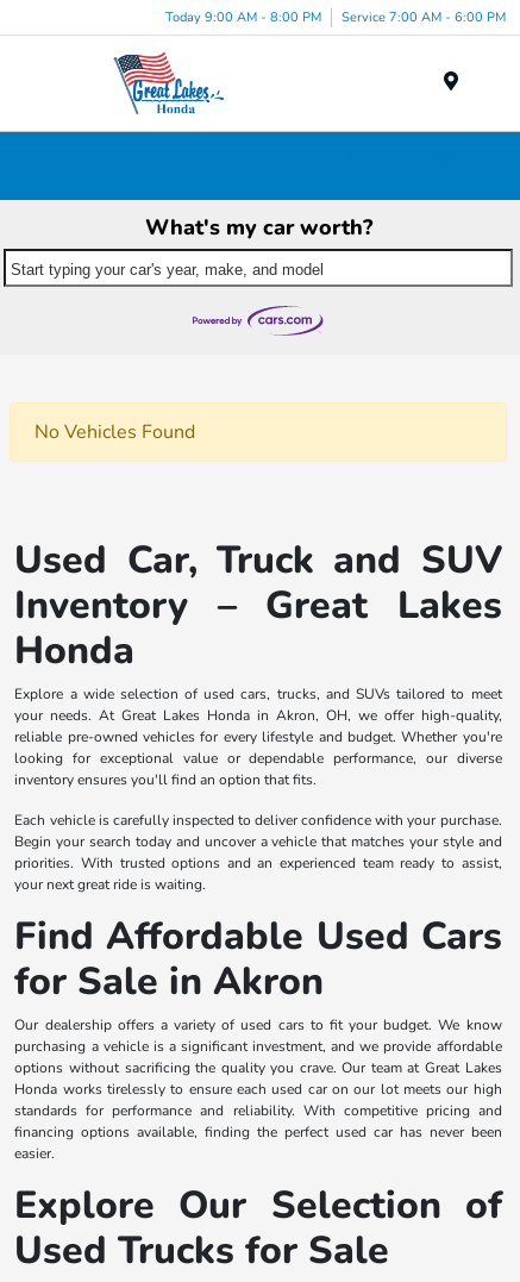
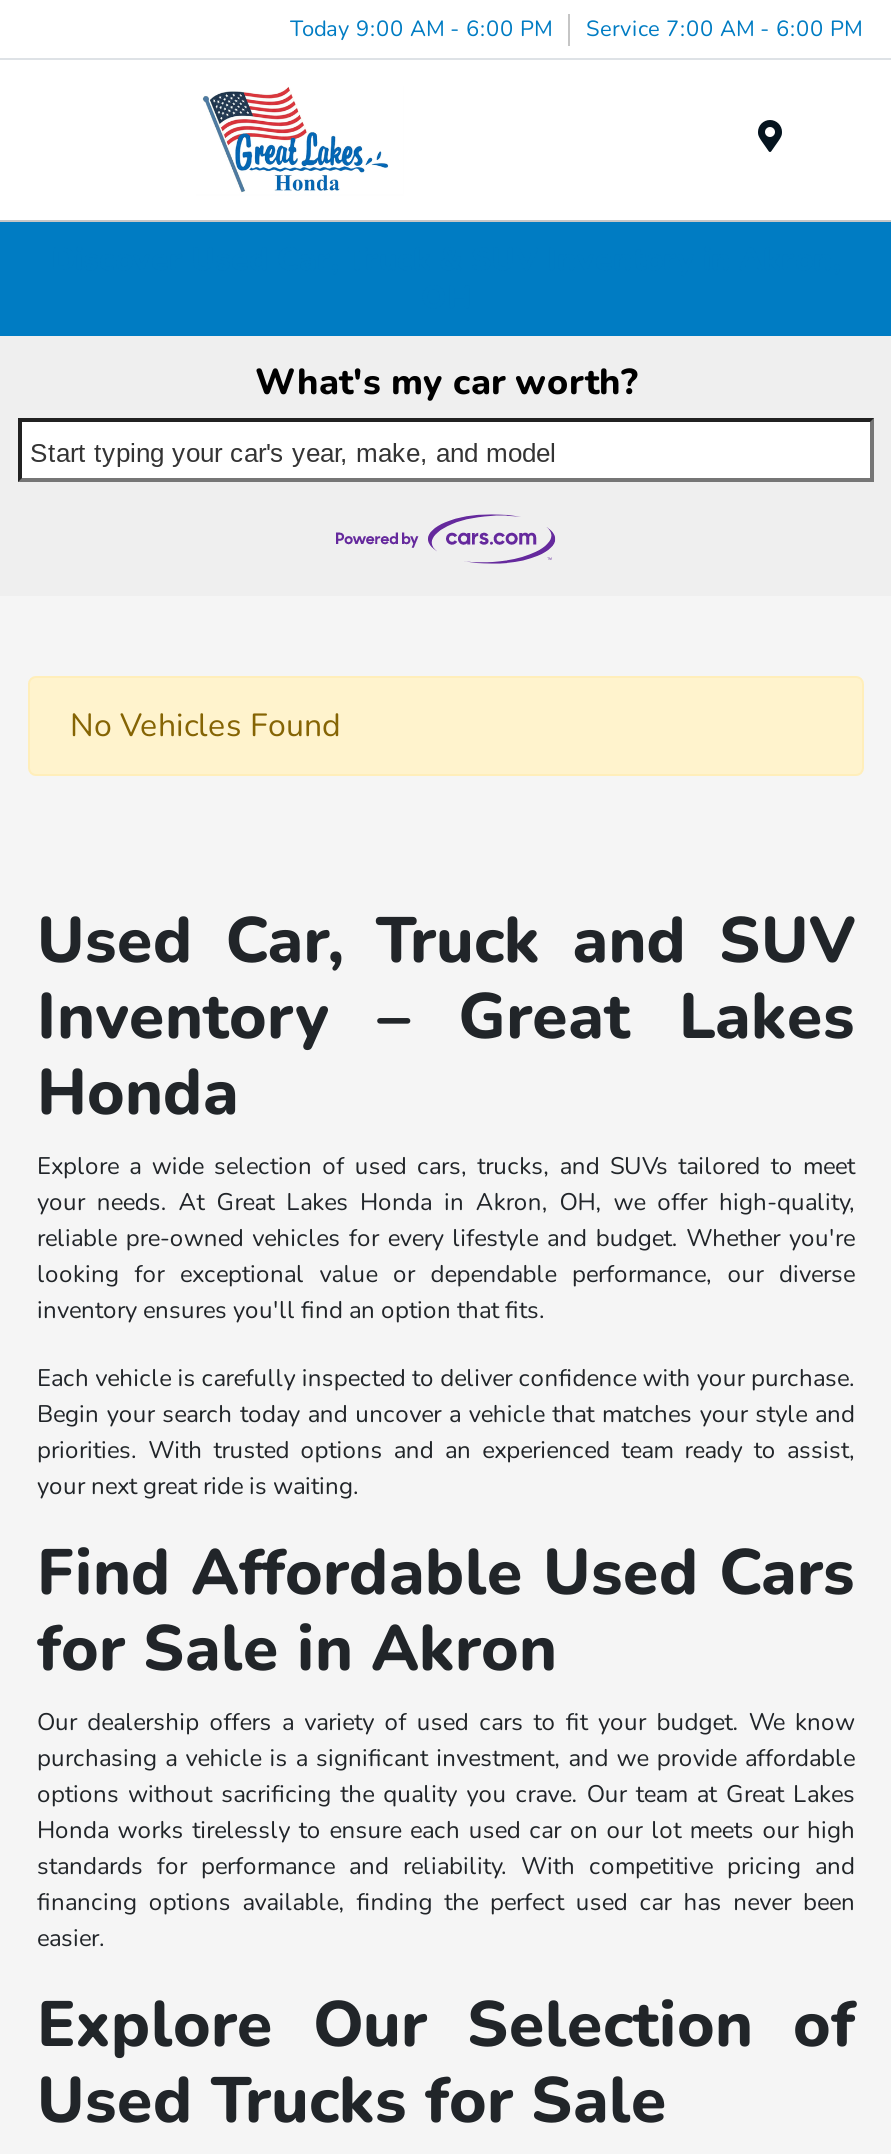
[165,8,506,26] Today 9:00 AM - 8:00 PM Service 7:00 AM - 6:00 PM -> [290,13,862,43] Today 9:00 AM - 6:00 PM Service 7:00 AM - 6:00 PM

